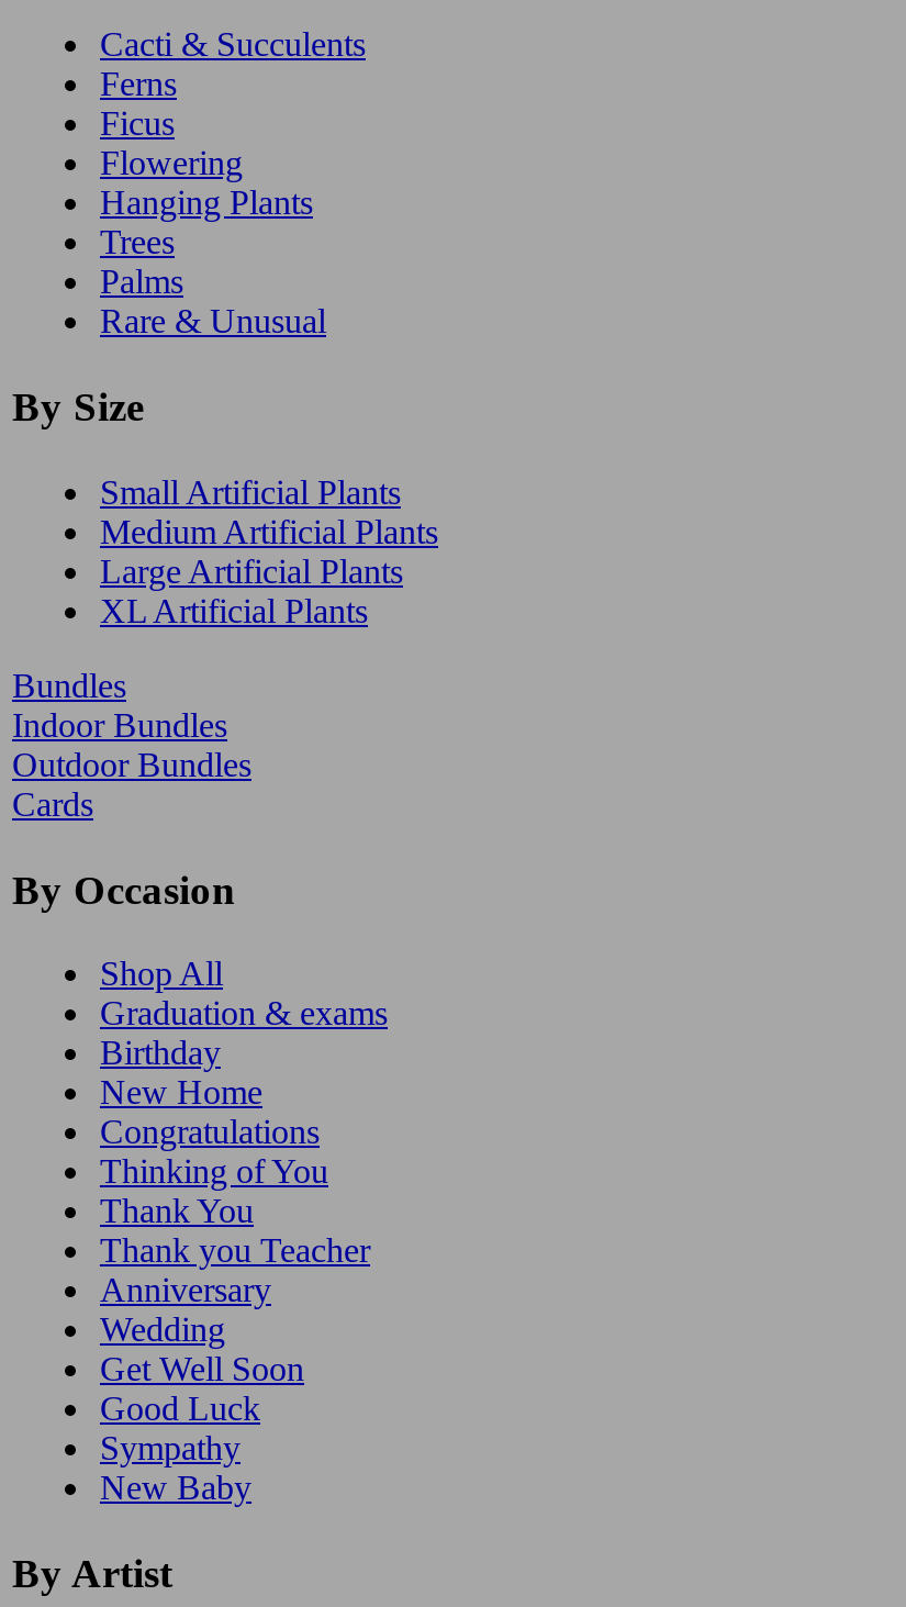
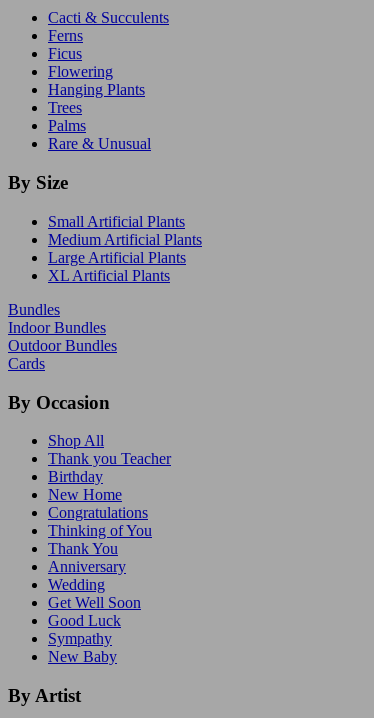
[100,995,388,1032] Graduation & exams -> none
moved [100,1232,370,1269] -> [48,450,171,467]: Thank you Teacher

